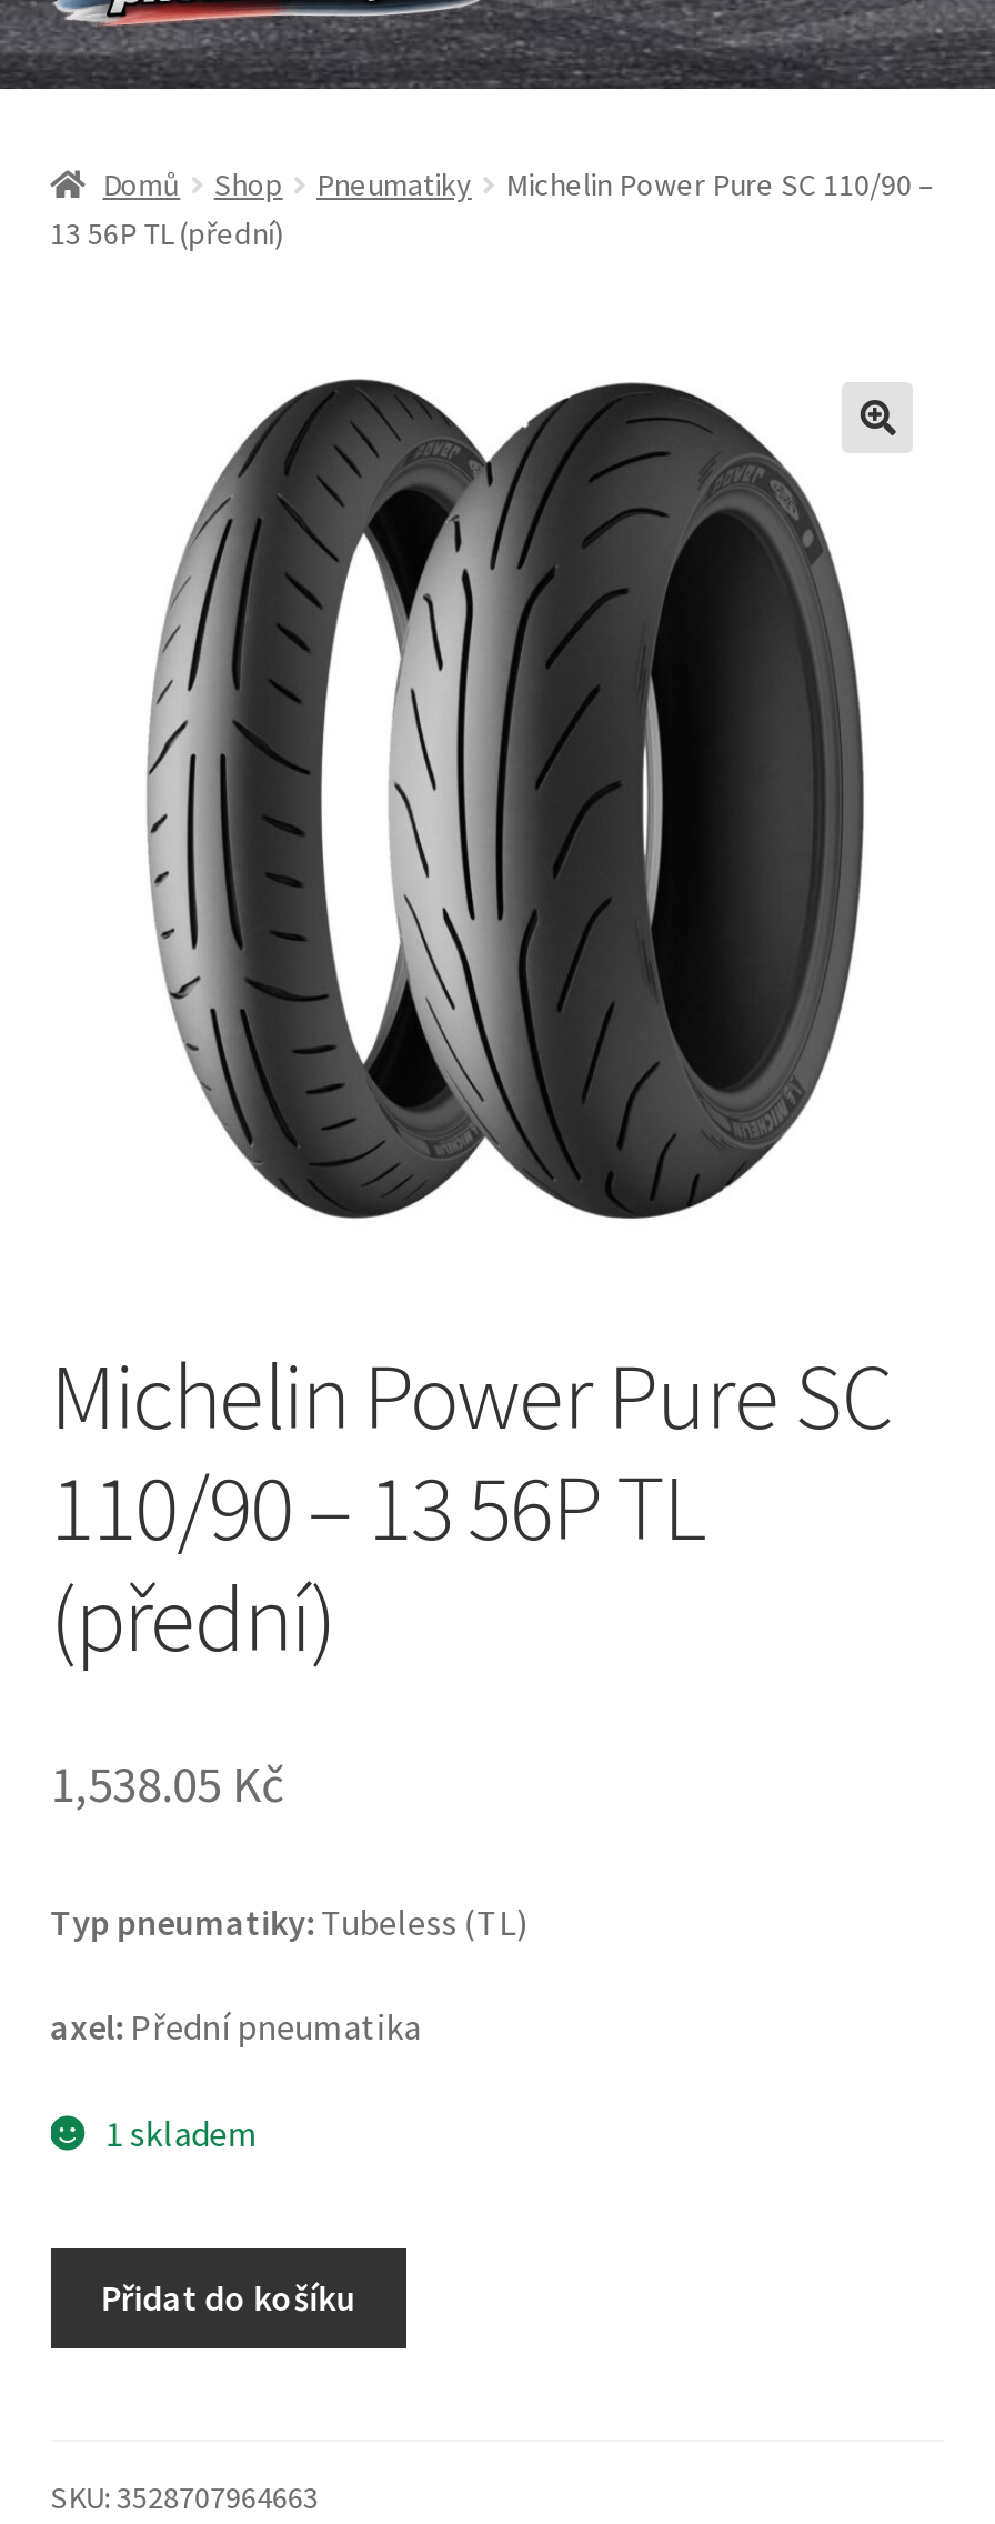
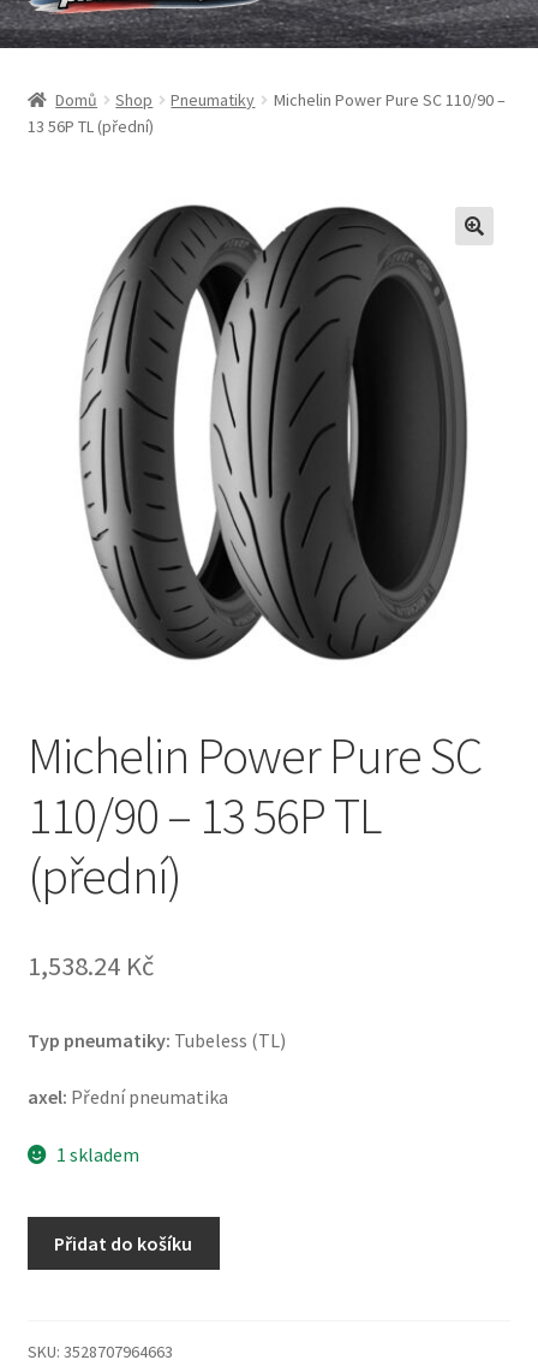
[50,1753,283,1815] 1,538.05 Kč -> [27,948,153,982] 1,538.24 Kč

